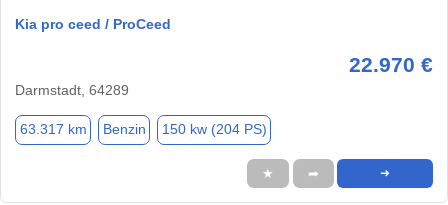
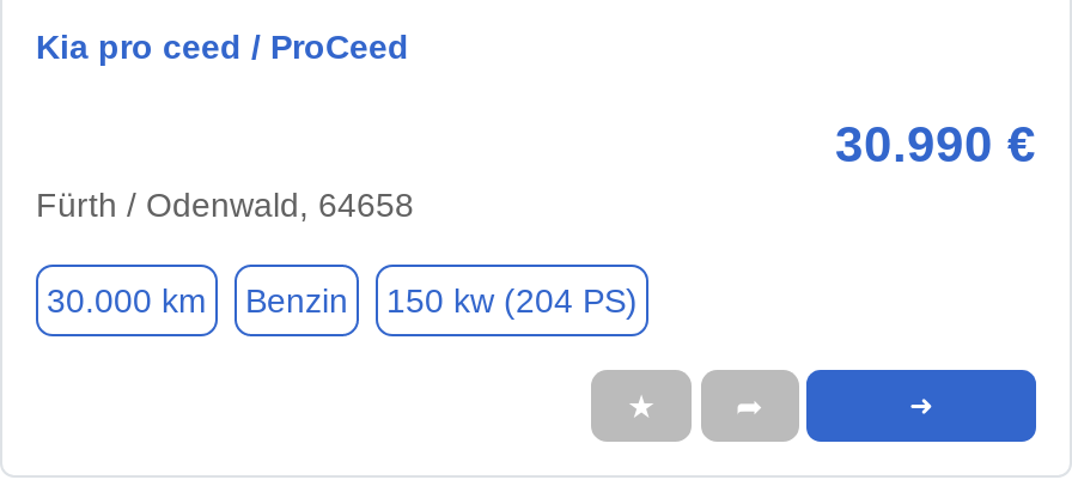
[15,53,433,98] 22.970 € | Darmstadt, 64289 -> [36,117,1036,225] 30.990 € | Fürth / Odenwald, 64658
[19,121,266,137] 63.317 km Benzin 150 kw (204 PS) -> [47,281,638,320] 30.000 km Benzin 150 kw (204 PS)

